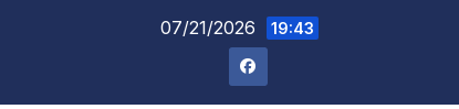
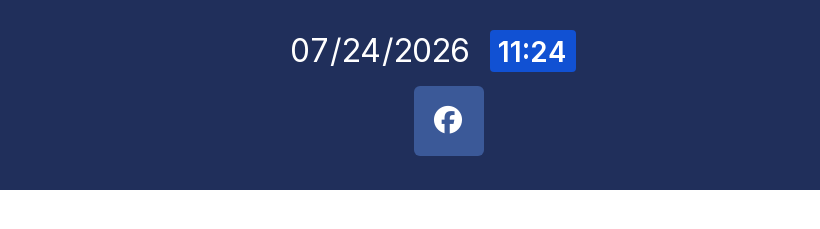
[160,17,314,39] 07/21/2026 19:43 -> [290,30,568,70] 07/24/2026 11:24

